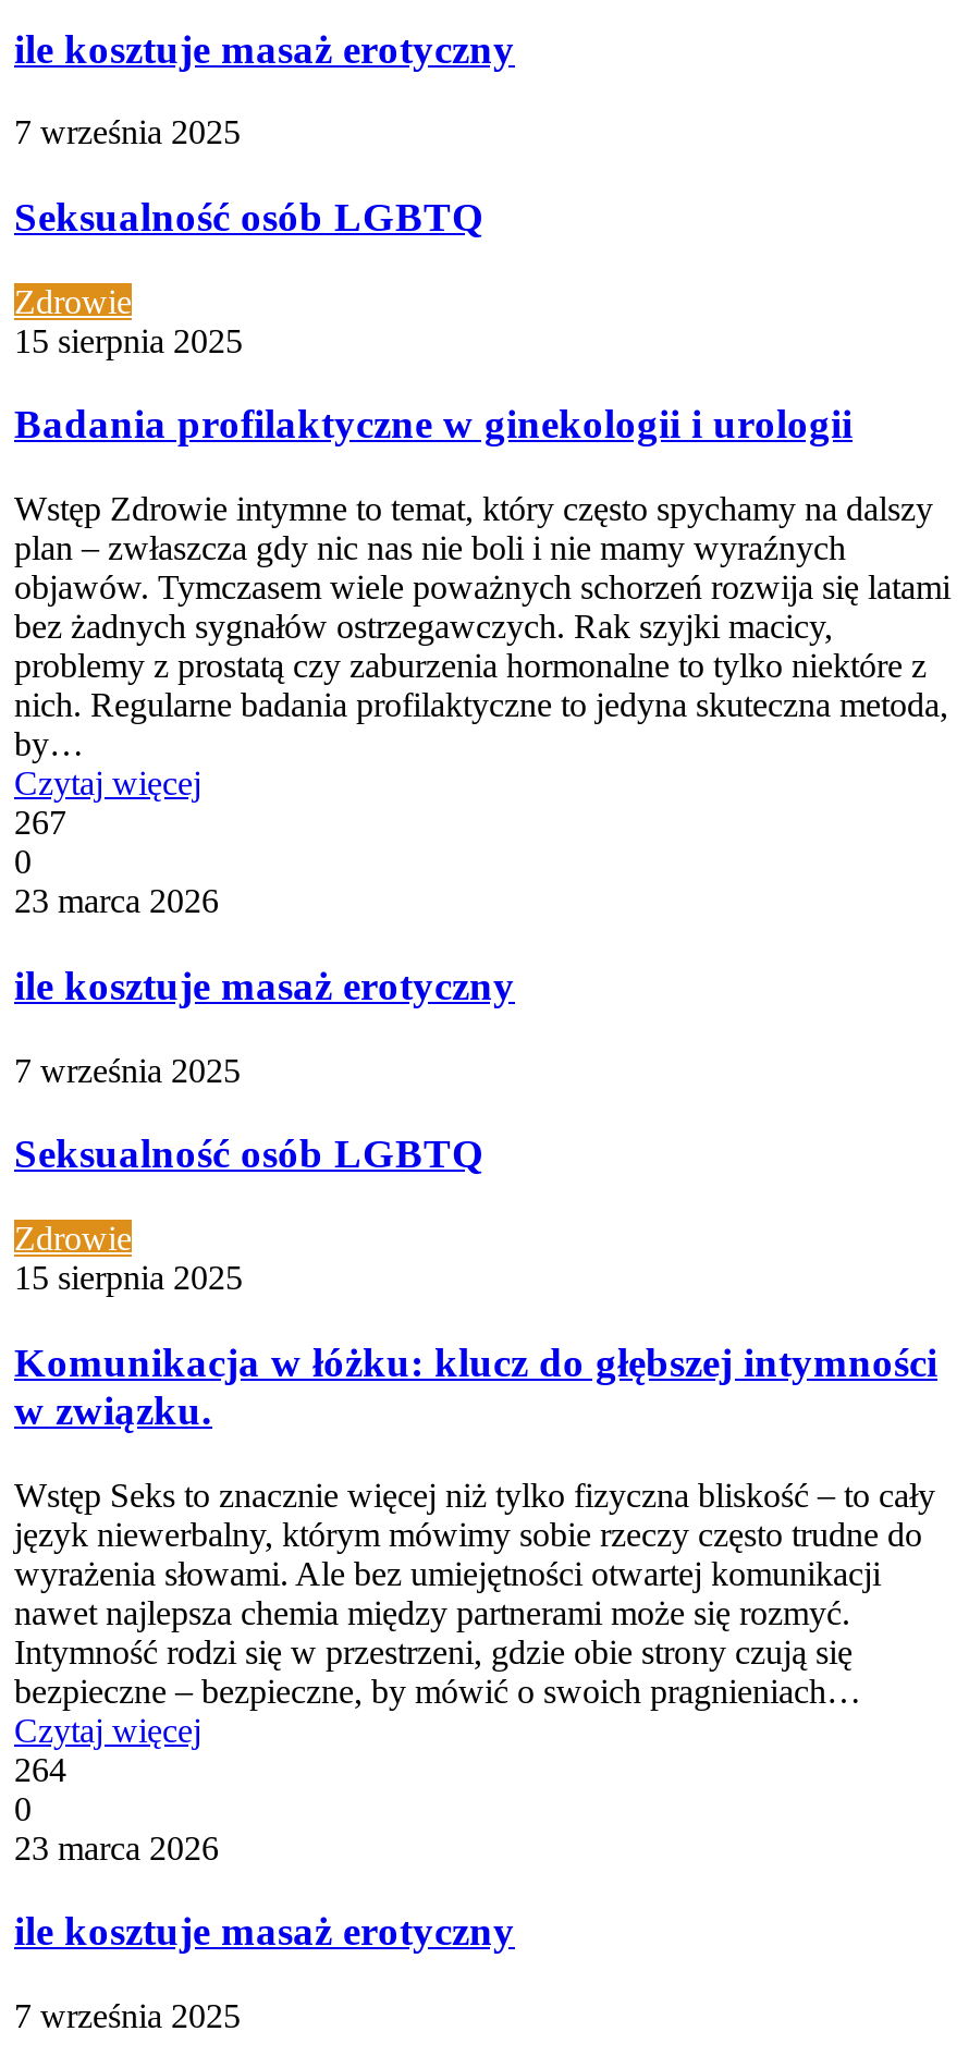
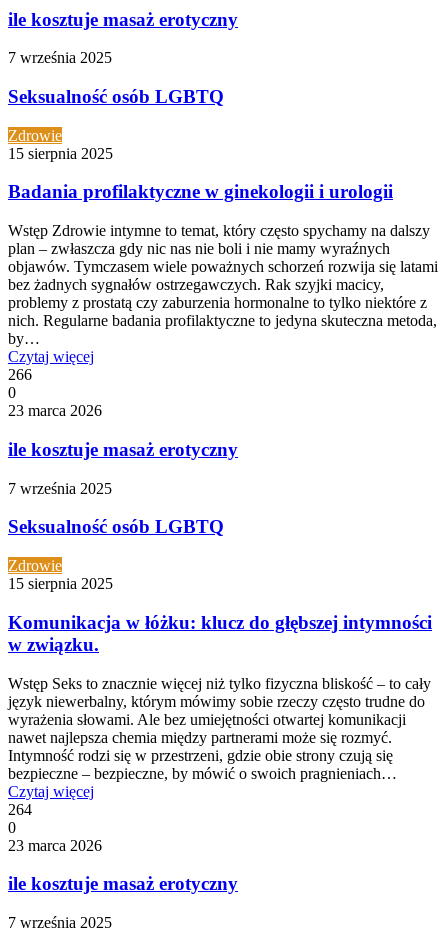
[14,804,66,841] 267 -> [8,366,32,383] 266

